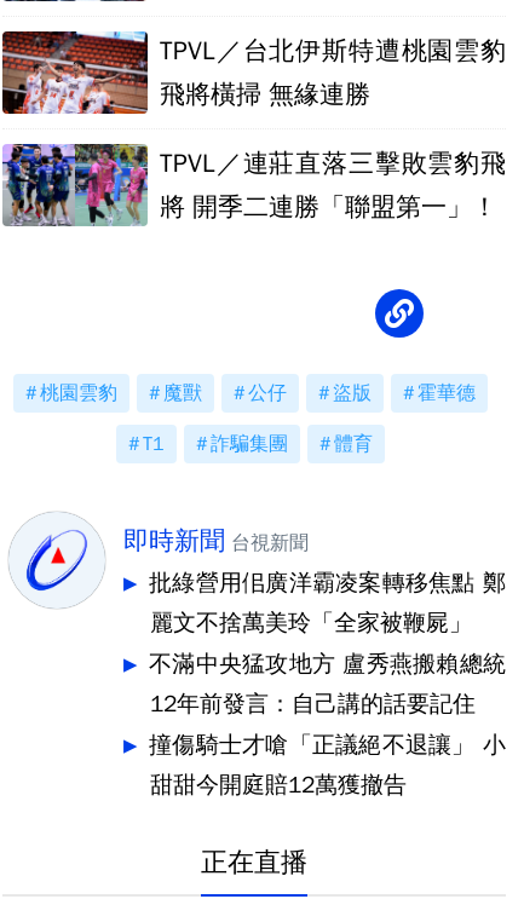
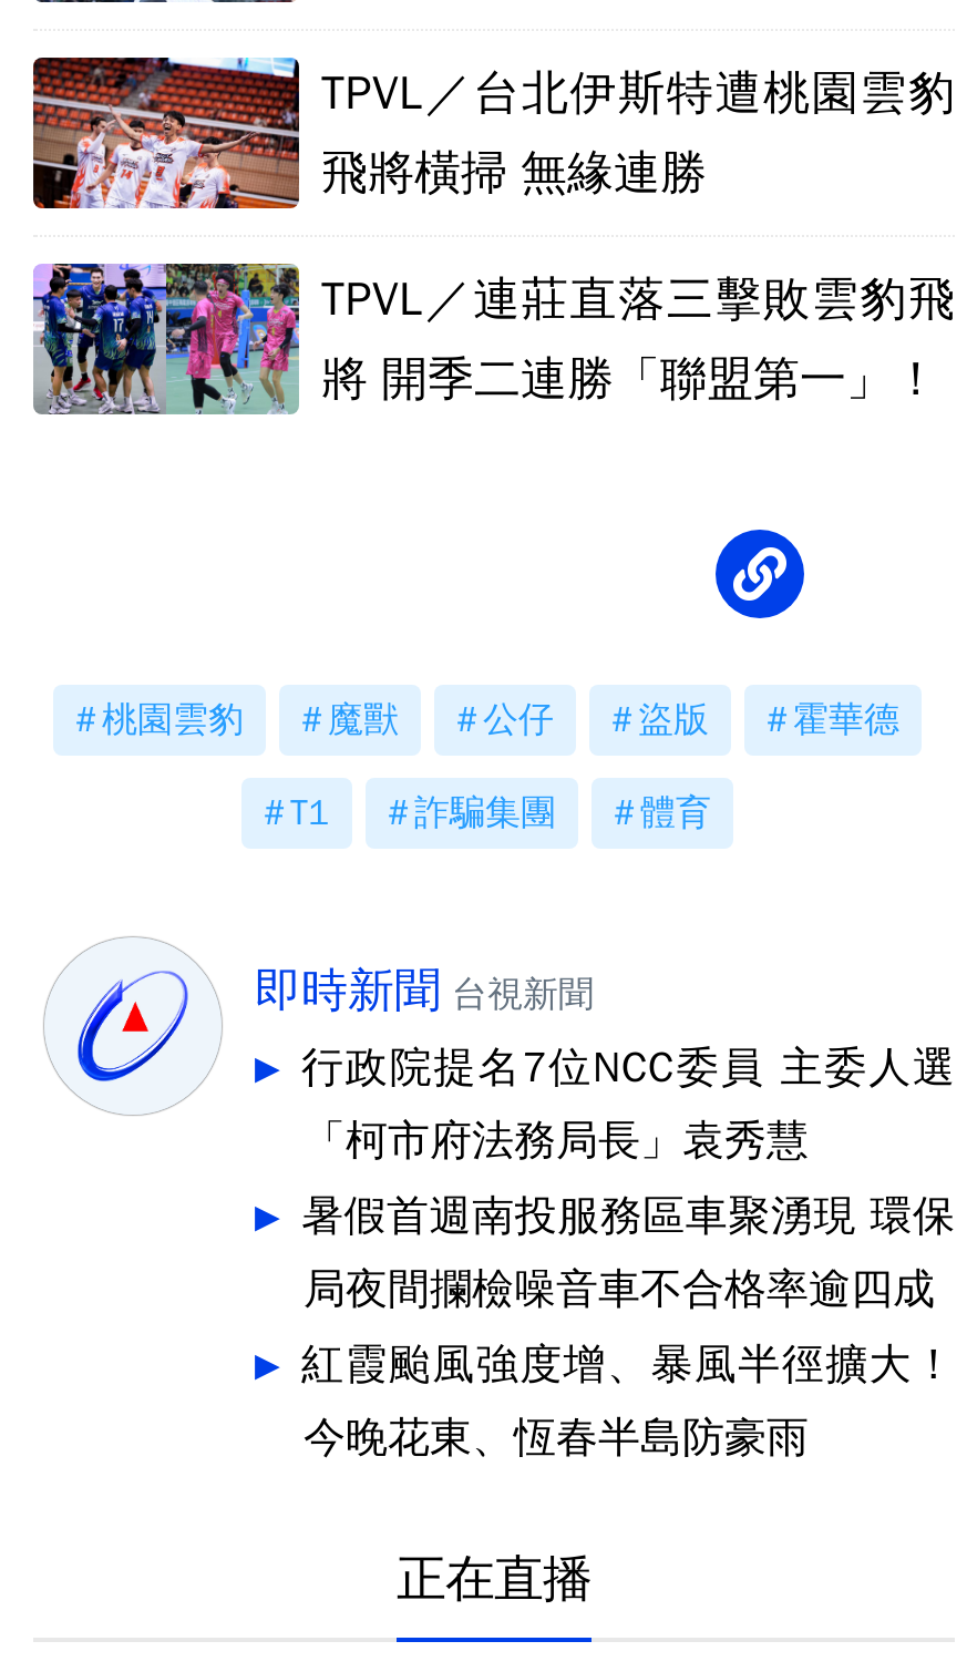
[149,569,506,800] 批綠營用佀廣洋霸凌案轉移焦點 鄭 | 麗文不捨萬美玲「全家被鞭屍」 | 不滿中央猛攻地方 盧秀燕搬賴總統 | 12年前發言：自己講的話要記住 | 撞傷騎士才嗆「正議絕不退讓」 小 | 甜甜今開庭賠12萬獲撤告 -> [301,1042,955,1465] 行政院提名7位NCC委員 主委人選 | 「柯市府法務局長」袁秀慧 | 暑假首週南投服務區車聚湧現 環保 | 局夜間攔檢噪音車不合格率逾四成 | 紅霞颱風強度增、暴風半徑擴大！ | 今晚花東、恆春半島防豪雨

